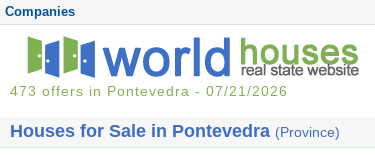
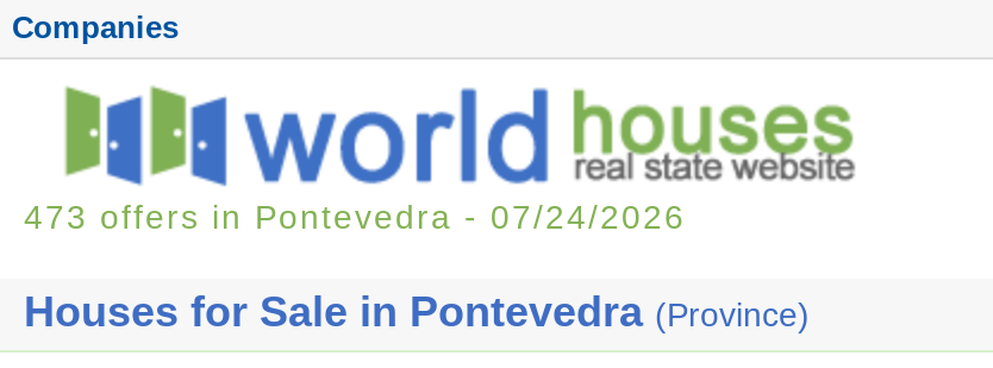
[10,83,288,99] 473 offers in Pontevedra - 07/21/2026 -> [24,198,686,236] 473 offers in Pontevedra - 07/24/2026

